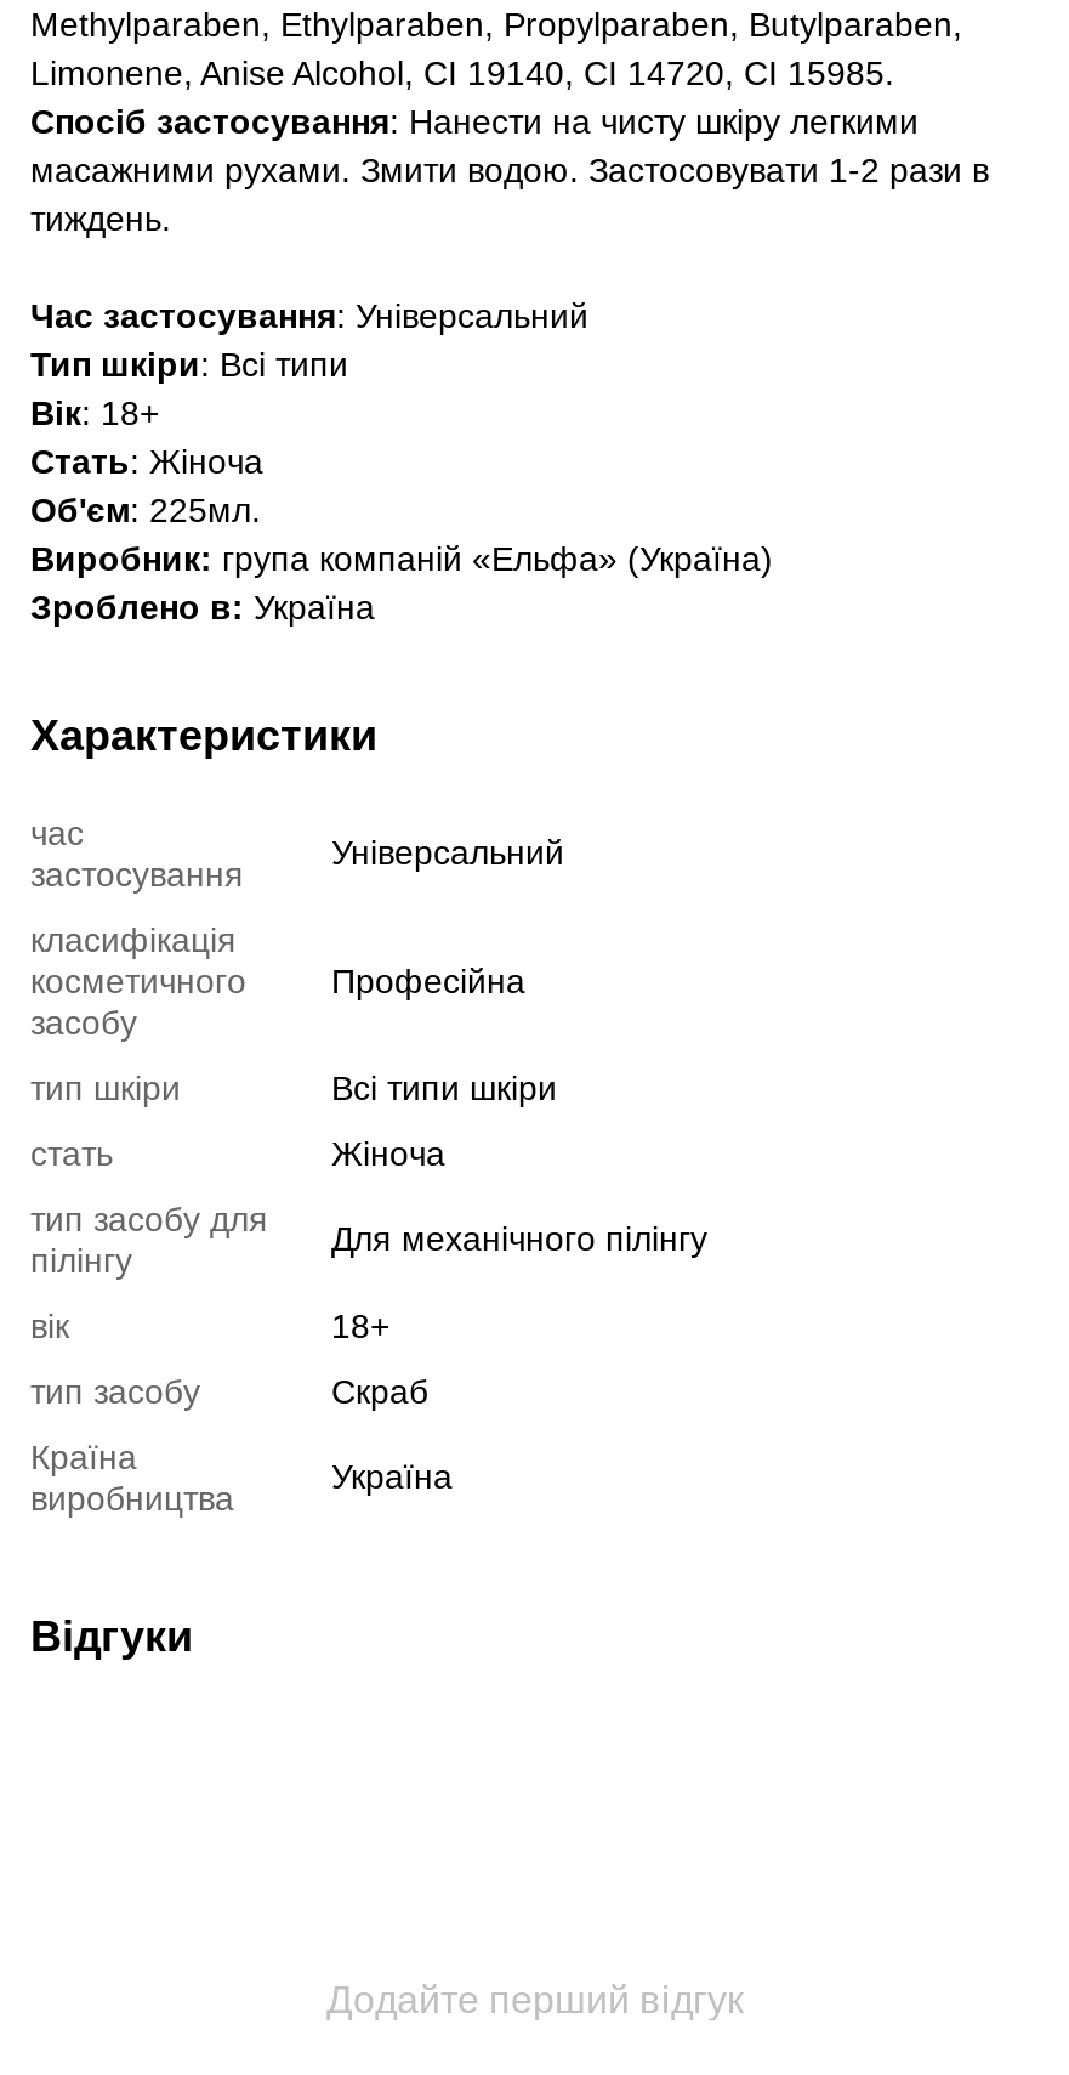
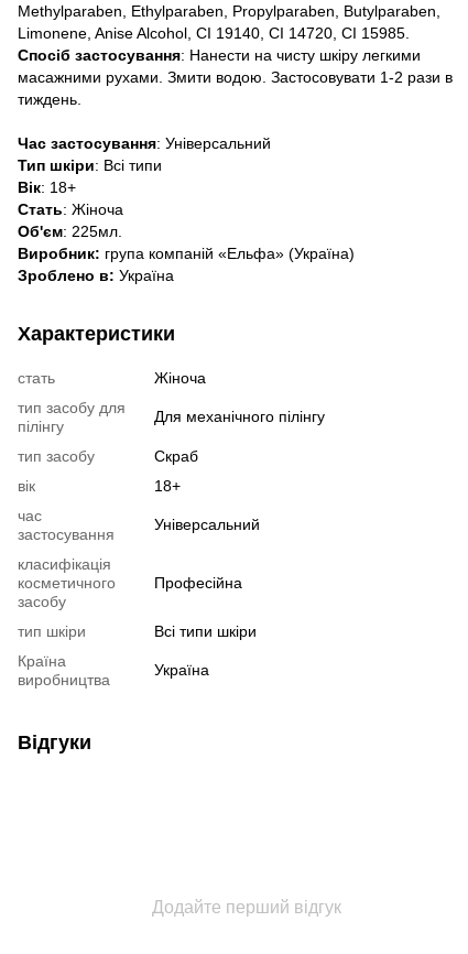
moved [30,813,564,1107] -> [18,507,260,640]: час | застосування | Універсальний | ... | тип шкіри | Всі типи шкіри
moved [30,1134,445,1280] -> [18,369,206,435]: стать | Жіноча | тип засобу для | пілінгу
moved [30,1219,707,1411] -> [18,408,325,495]: Для механічного пілінгу | тип засобу | Скраб | вік | 18+

